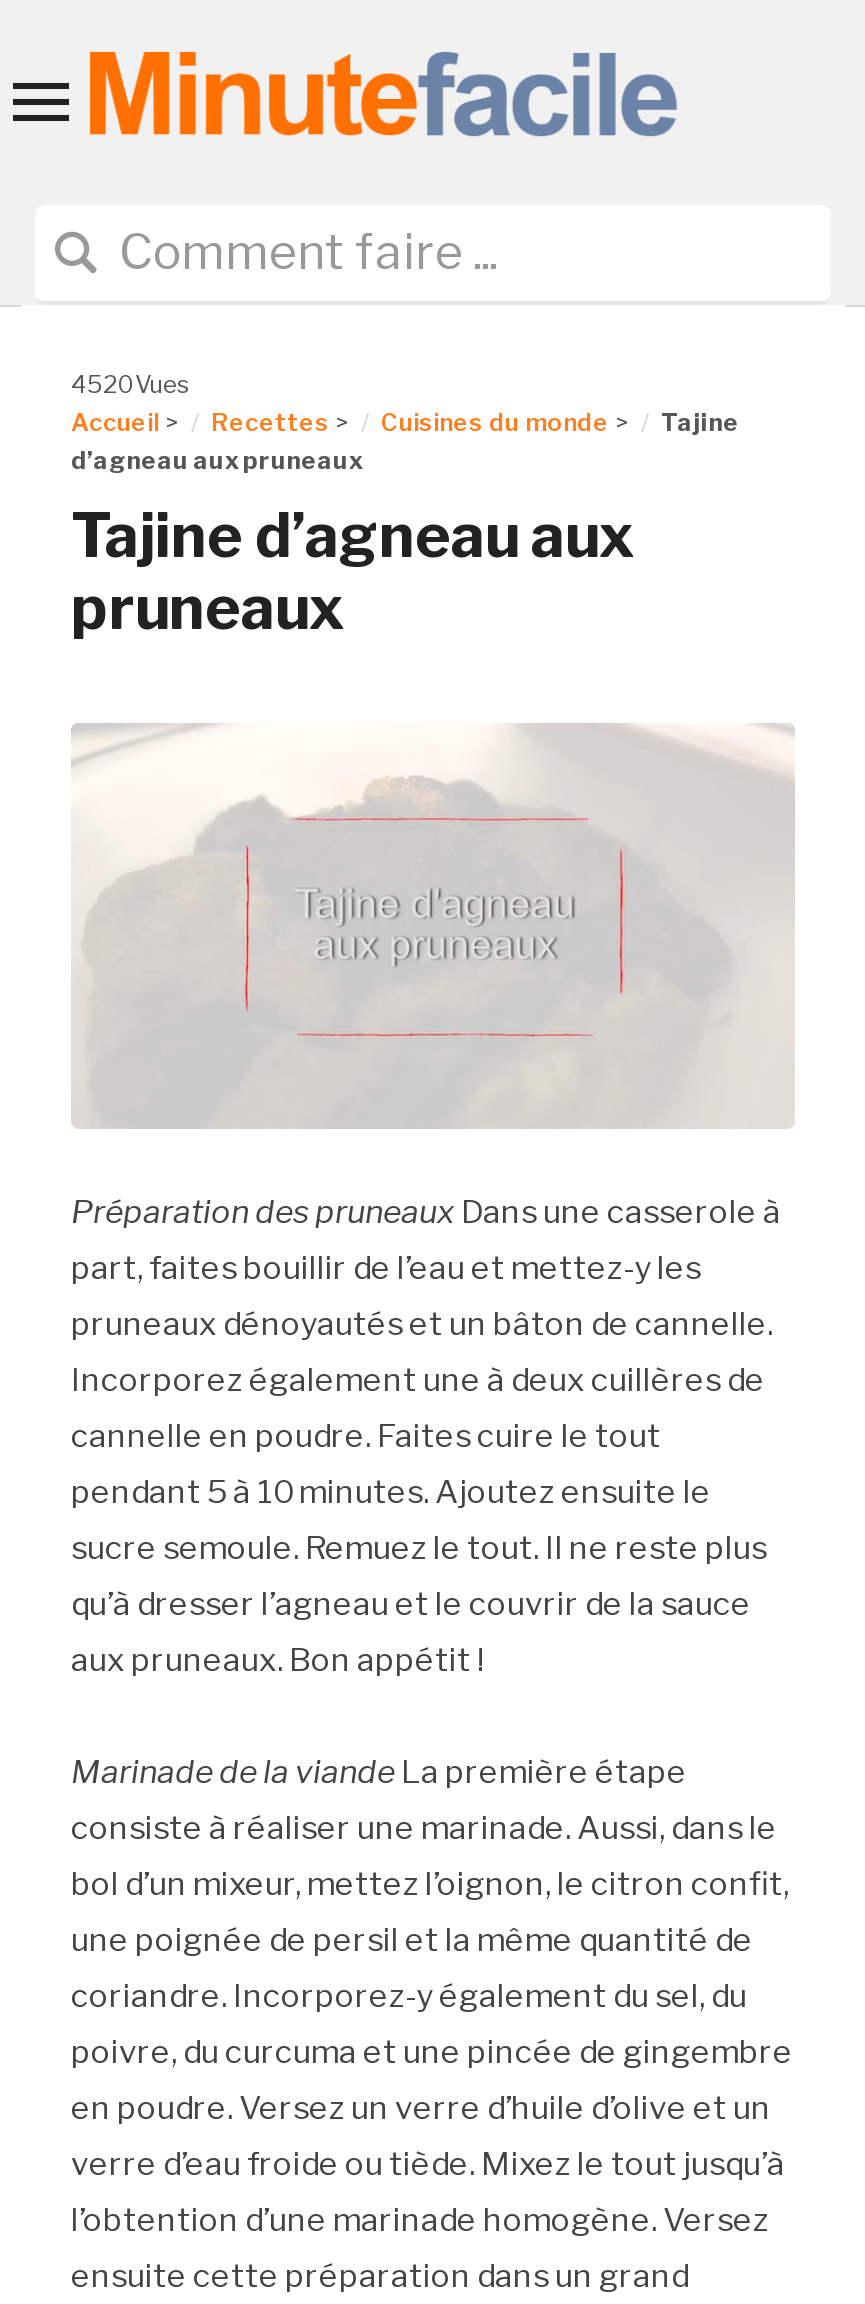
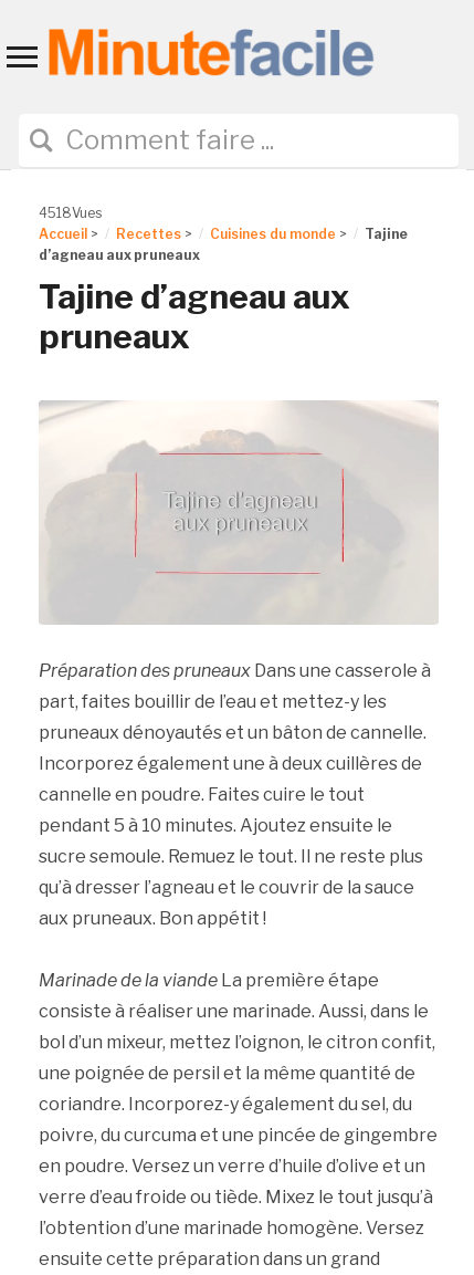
[71,368,189,398] 4520Vues -> [39,204,102,221] 4518Vues

